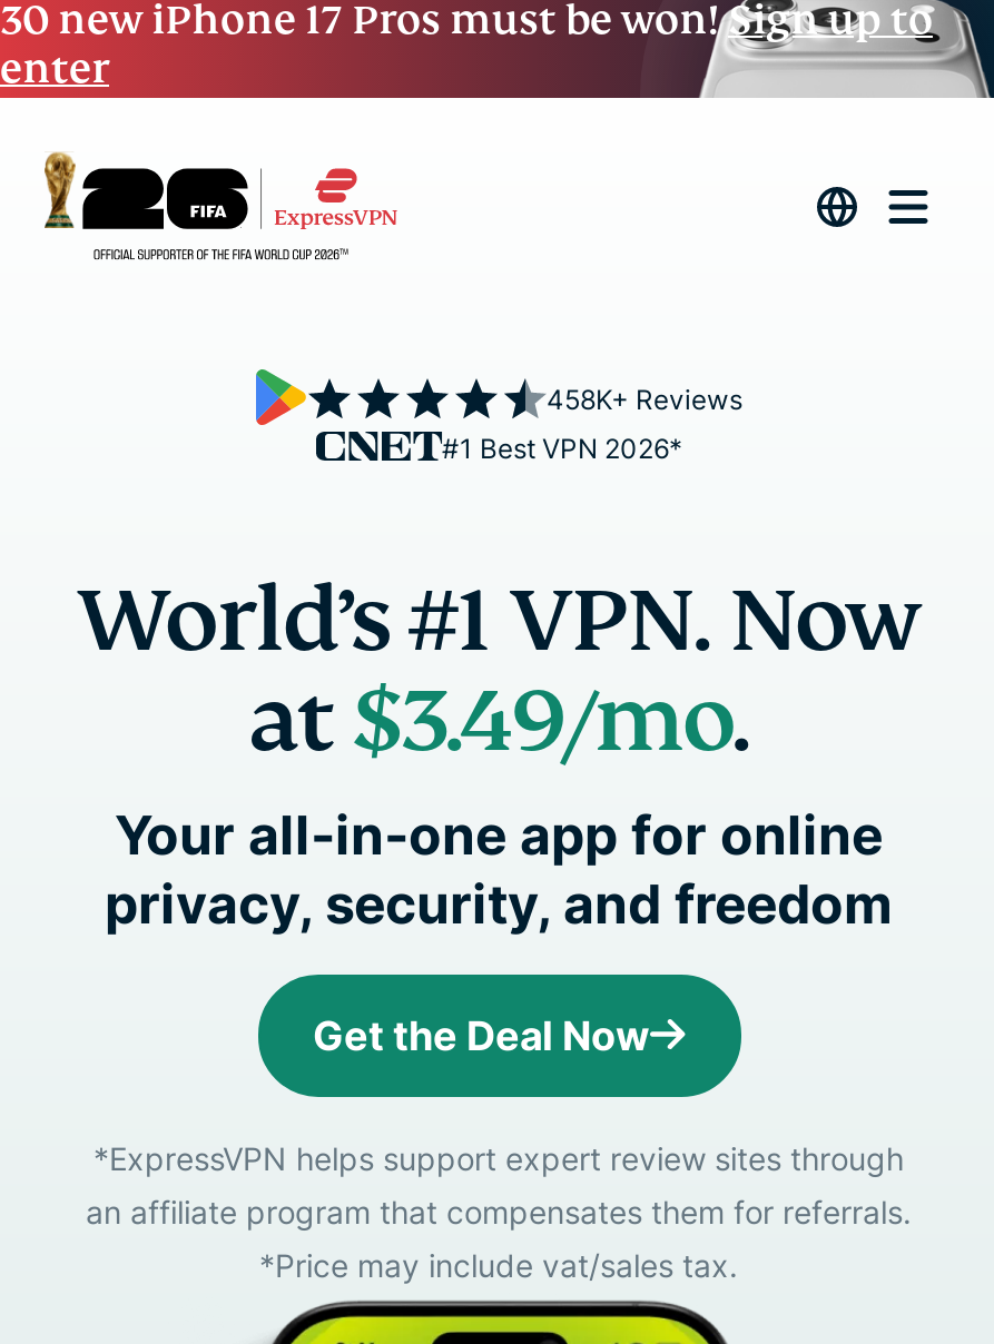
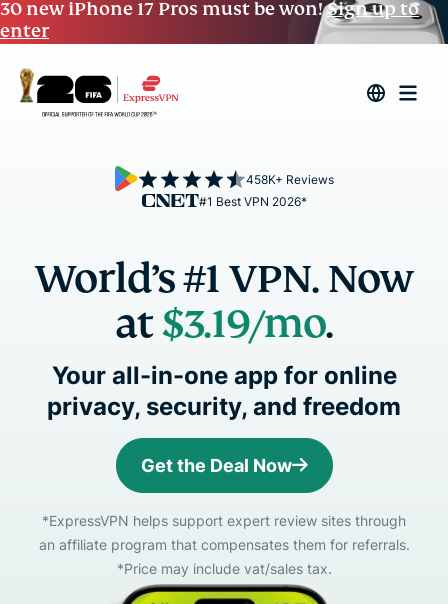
[248,665,749,774] at $3.49/mo. -> [115,299,333,348] at $3.19/mo.

